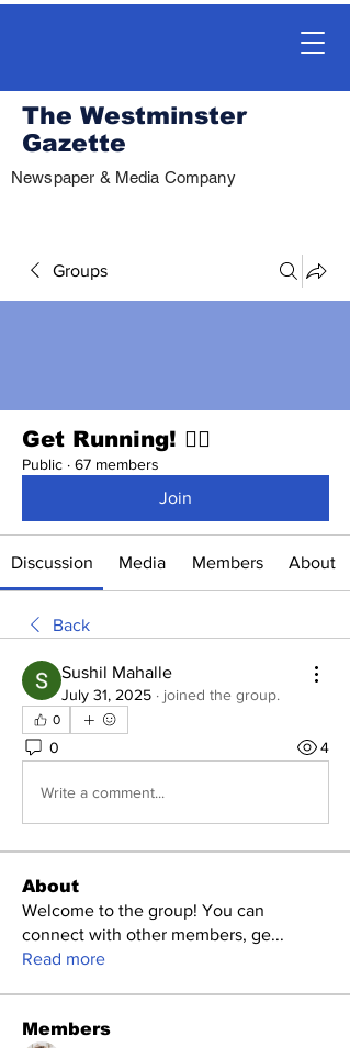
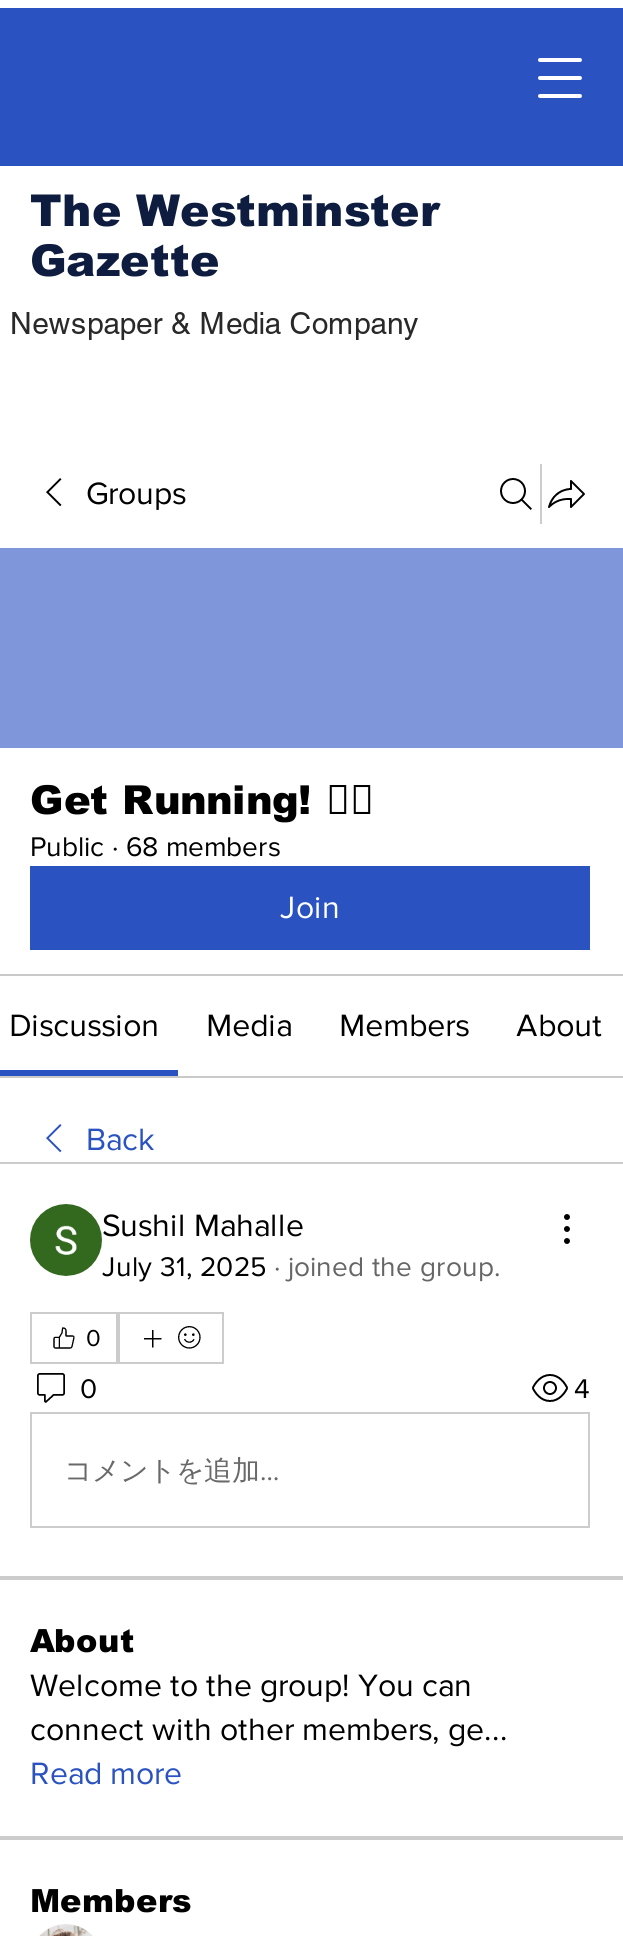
[22,456,159,473] Public · 67 members -> [30,830,282,862] Public · 68 members
[41,783,165,801] Write a comment... -> [64,1453,280,1485] コメントを追加…

